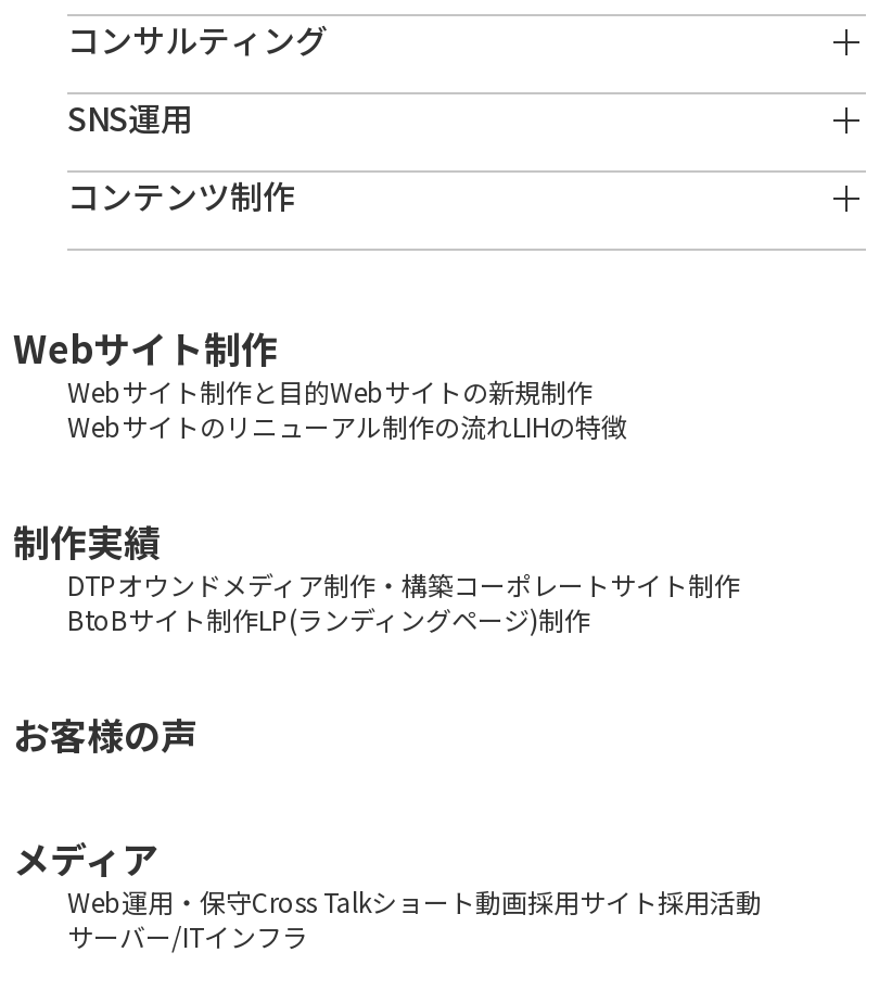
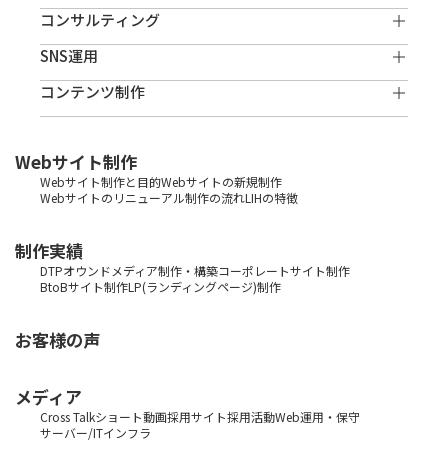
[67,883,762,919] Web運用・保守Cross Talkショート動画採用サイト採用活動 -> [40,408,360,425] Cross Talkショート動画採用サイト採用活動Web運用・保守

